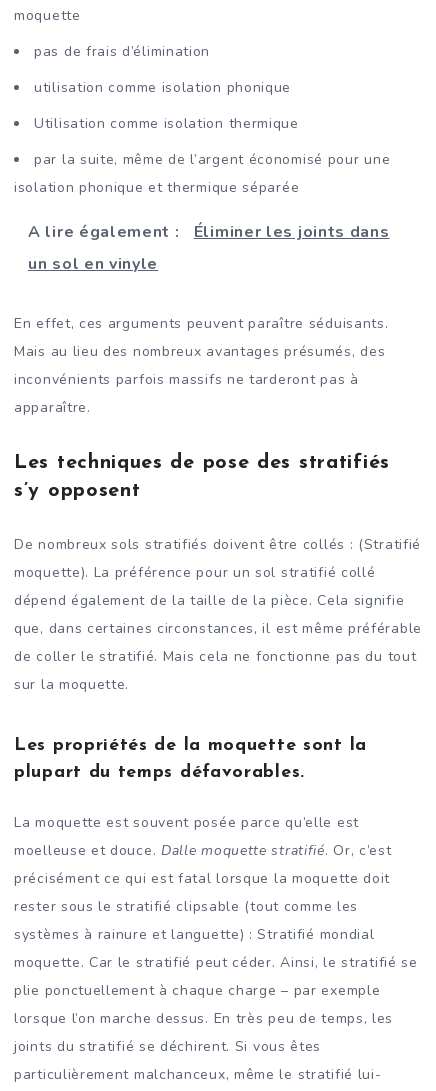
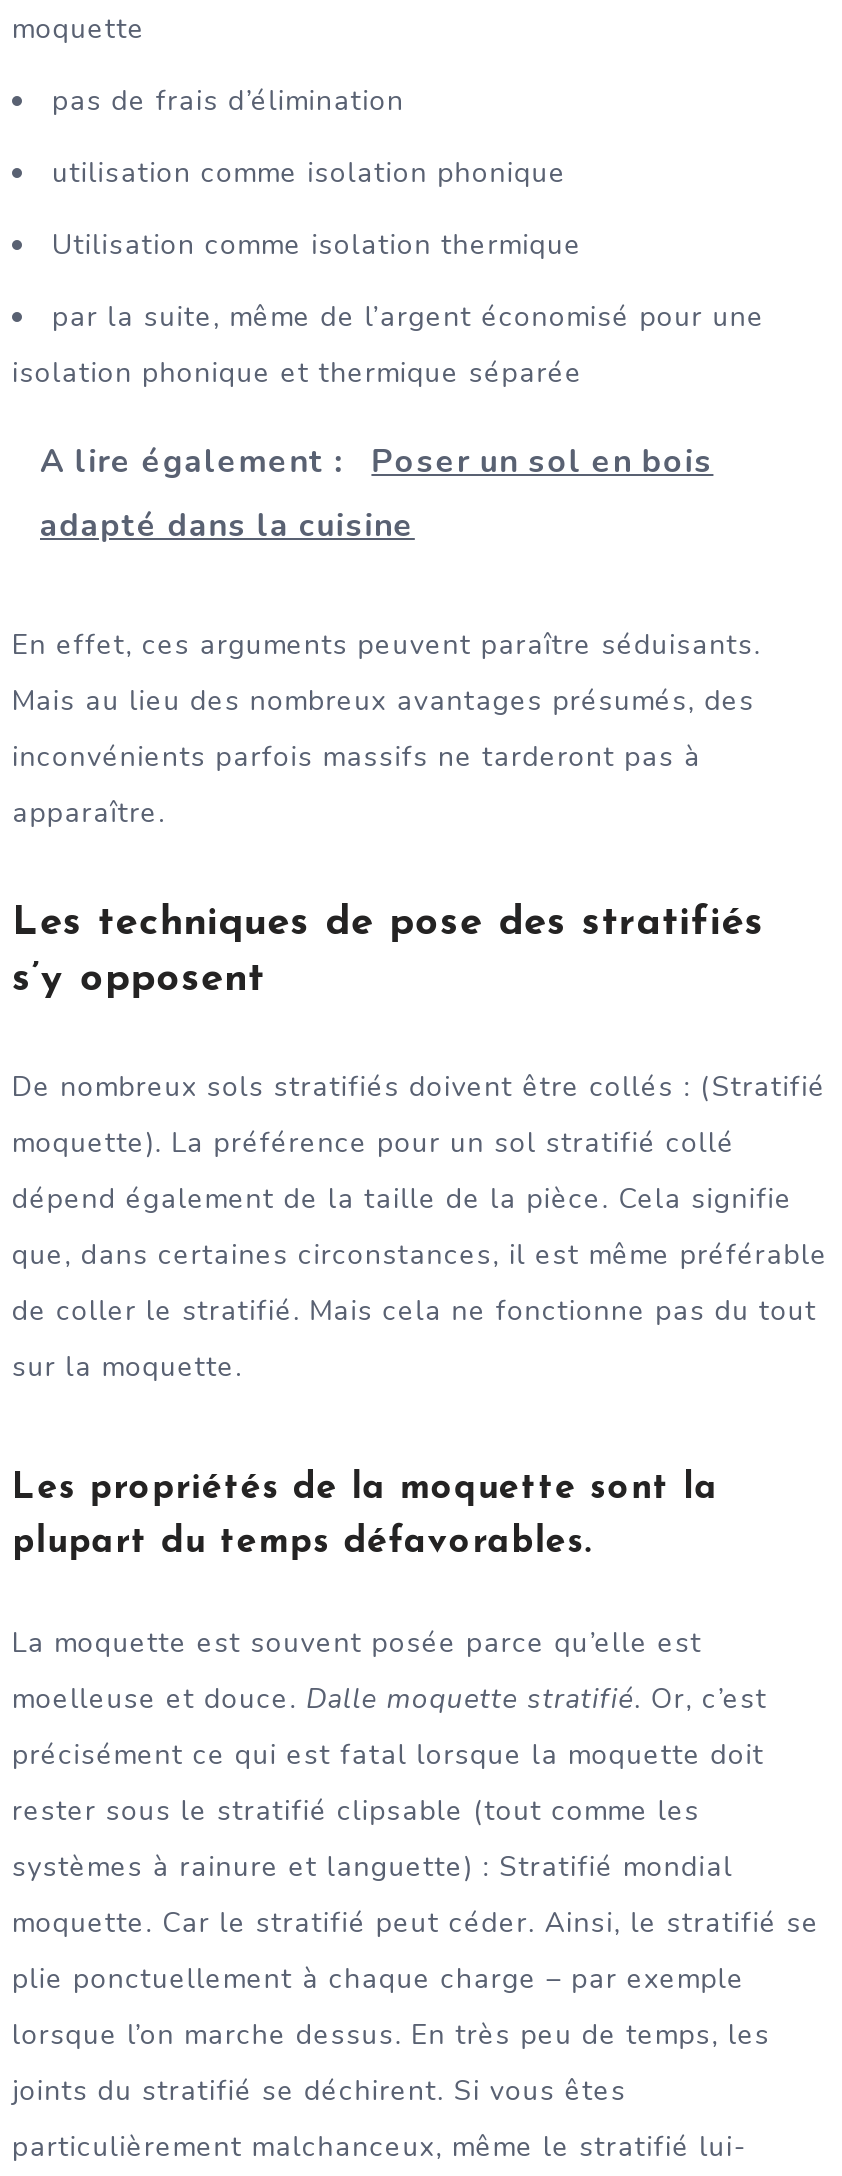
[28,221,389,243] A lire également : Éliminer les joints dans -> [40,440,713,484] A lire également : Poser un sol en bois
[28,253,158,275] un sol en vinyle -> [40,504,415,548] adapté dans la cuisine

